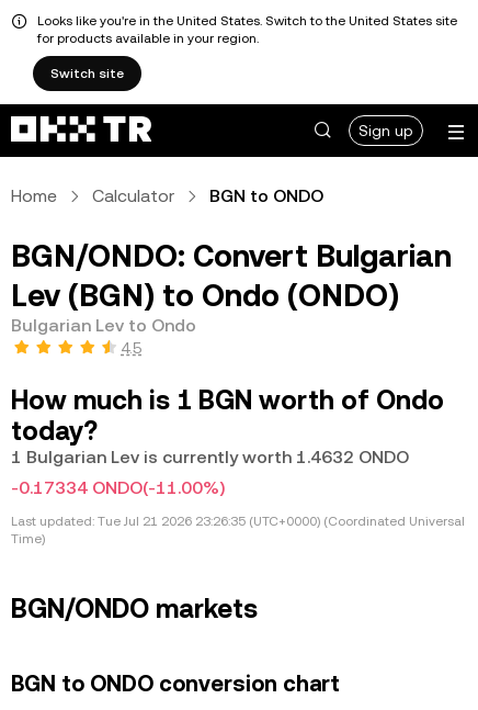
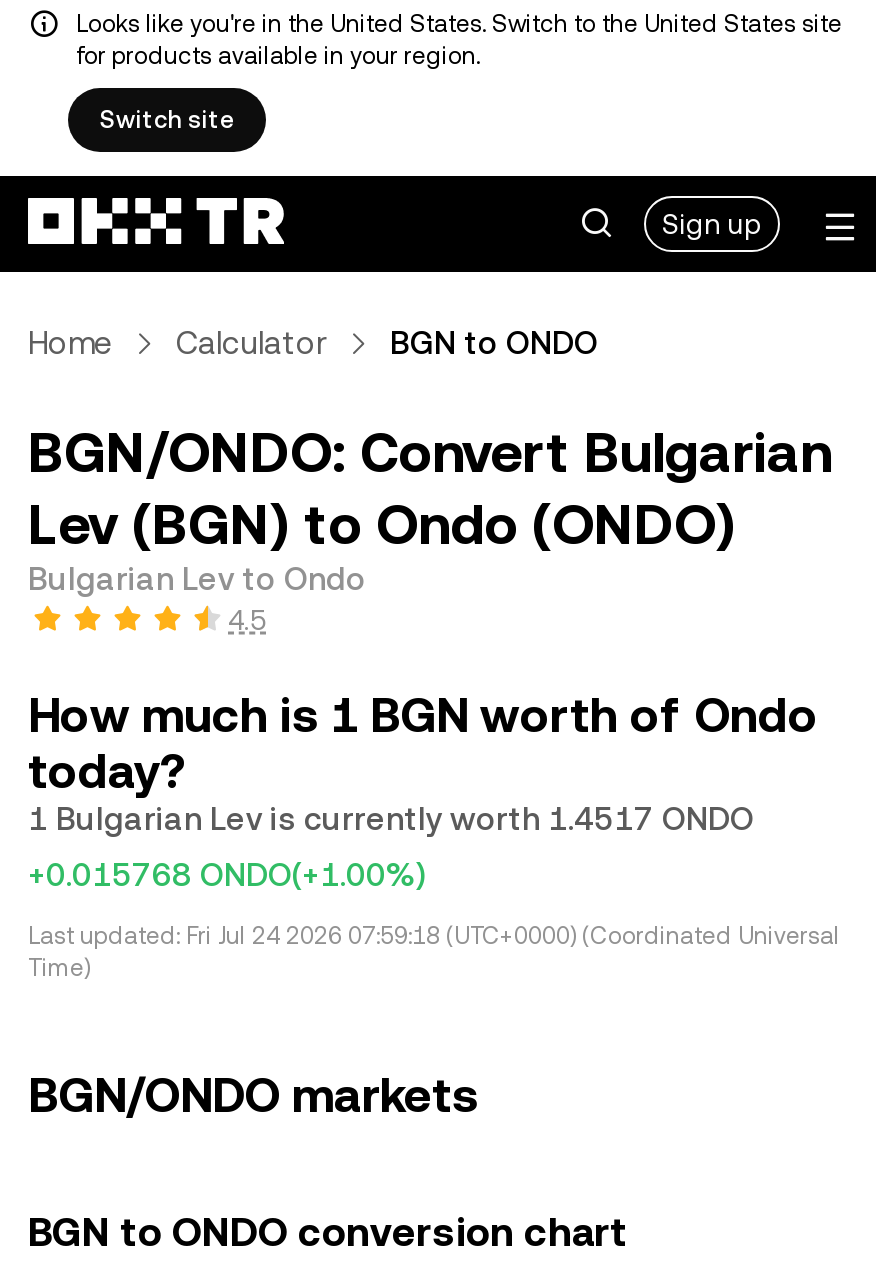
[11,447,409,467] 1 Bulgarian Lev is currently worth 1.4632 ONDO -> [28,800,754,838] 1 Bulgarian Lev is currently worth 1.4517 ONDO
[11,477,225,498] -0.17334 ONDO(-11.00%) -> [28,856,426,894] +0.015768 ONDO(+1.00%)
[11,514,465,529] Last updated: Tue Jul 21 2026 23:26:35 (UTC+0000) (Coordinated Universal -> [28,922,840,950] Last updated: Fri Jul 24 2026 07:59:18 (UTC+0000) (Coordinated Universal

